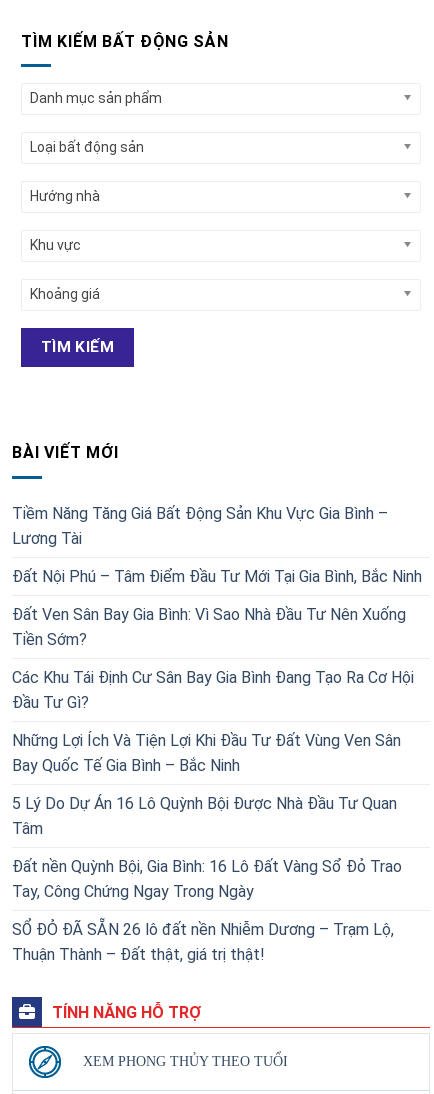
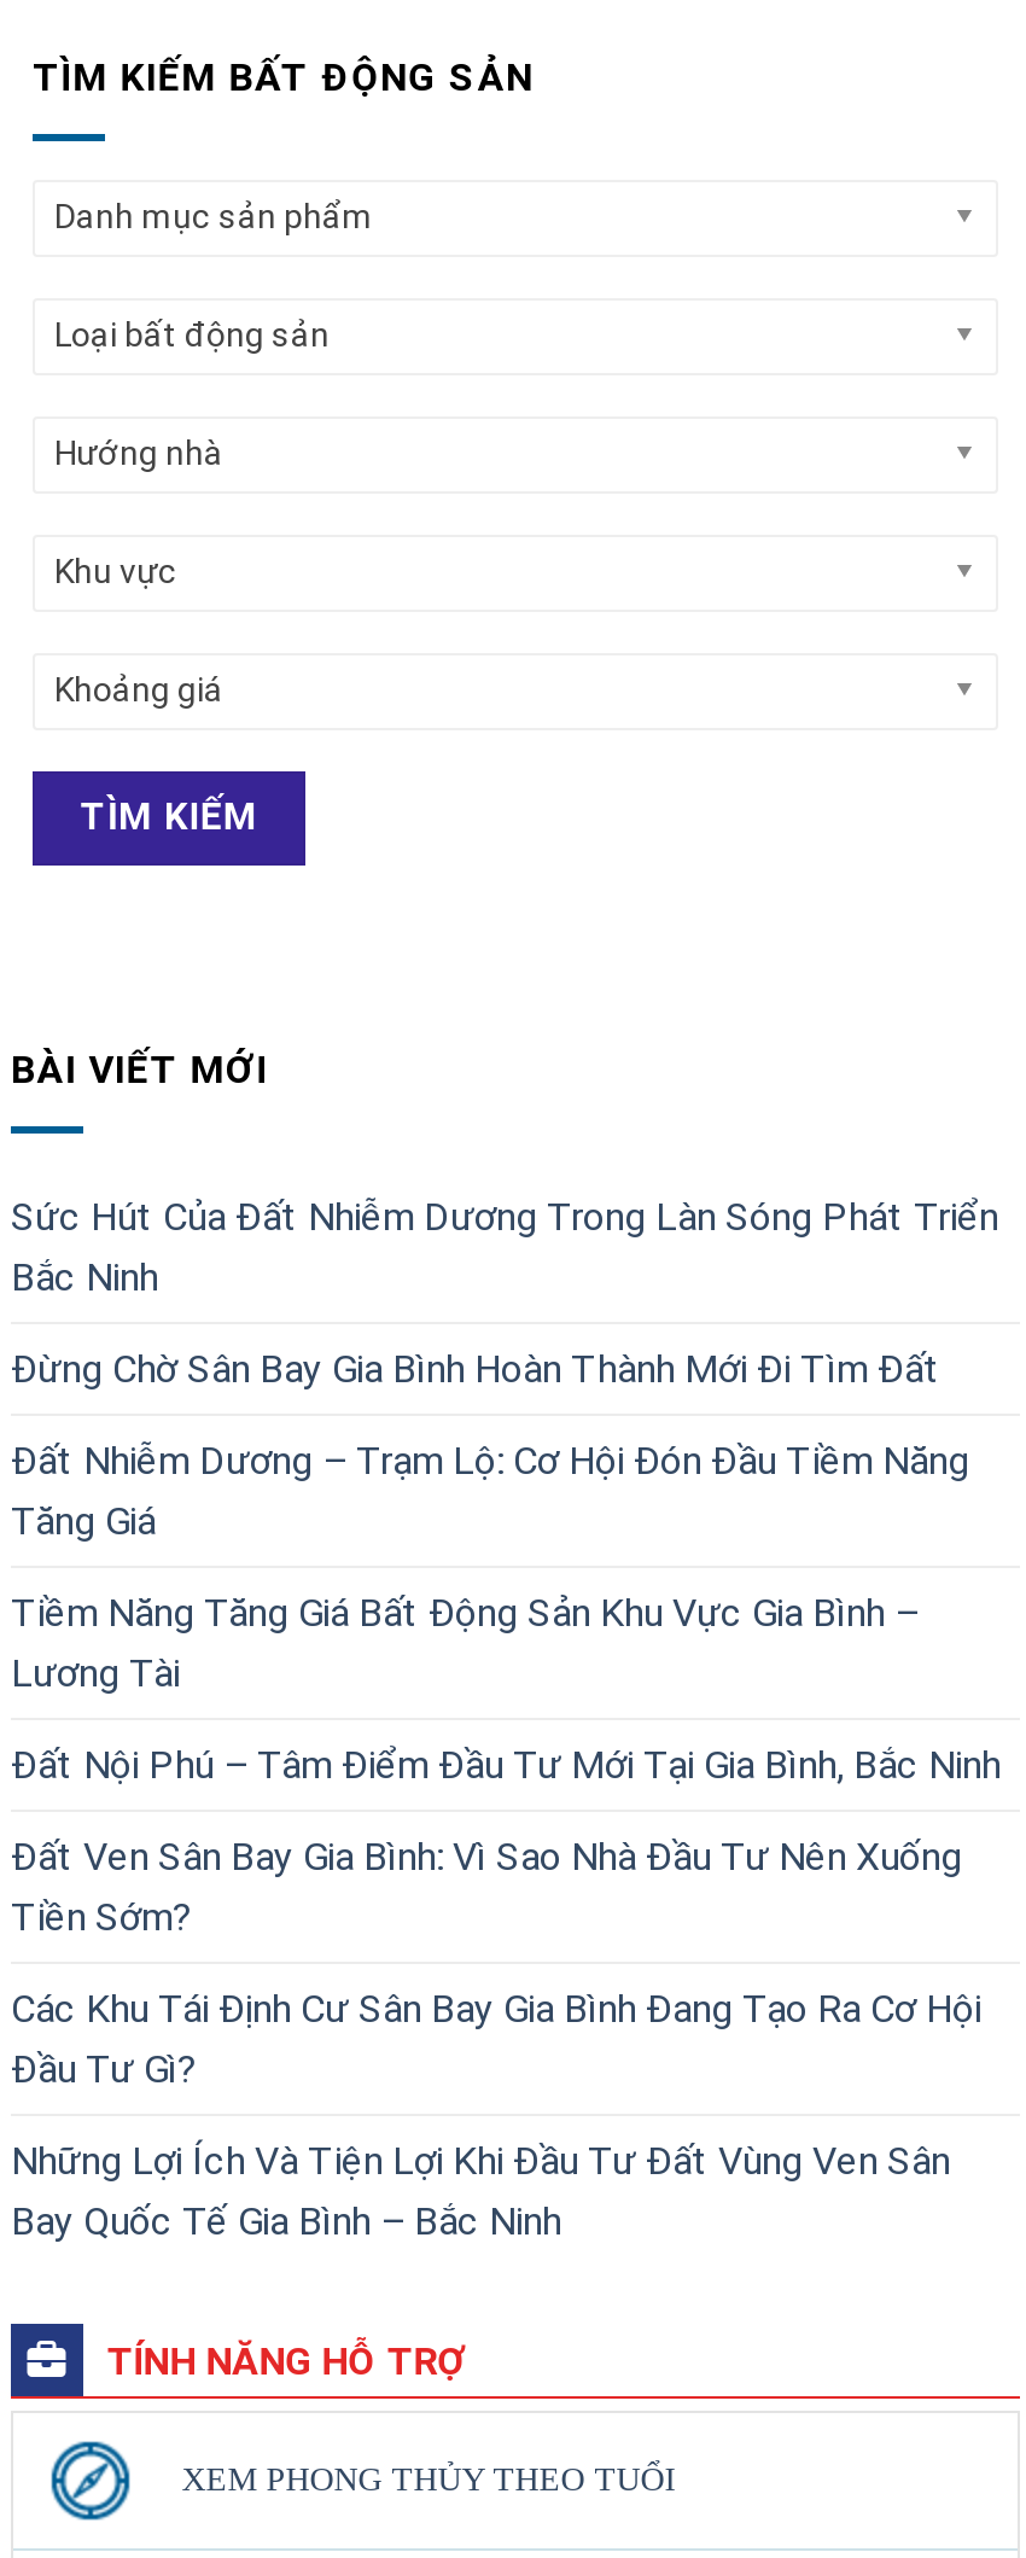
none -> [11,1193,998,1543] Sức Hút Của Đất Nhiễm Dương Trong Làn Sóng Phát Triển | Bắc Ninh | Đừng Chờ Sân Bay Gia Bình Hoàn Thành Mới Đi Tìm Đất | Đất Nhiễm Dương – Trạm Lộ: Cơ Hội Đón Đầu Tiềm Năng | Tăng Giá
moved [12,503,422,774] -> [11,1589,1001,2243]: Tiềm Năng Tăng Giá Bất Động Sản Khu Vực Gia Bình – | Lương Tài | Đất Nội Phú – Tâm Điểm Đầu Tư Mới Tại Gia Bình, Bắc Ninh | ... | Những Lợi Ích Và Tiện Lợi Khi Đầu Tư Đất Vùng Ven Sân | Bay Quốc Tế Gia Bình – Bắc Ninh
[12,793,402,963] 5 Lý Do Dự Án 16 Lô Quỳnh Bội Được Nhà Đầu Tư Quan | Tâm | Đất nền Quỳnh Bội, Gia Bình: 16 Lô Đất Vàng Sổ Đỏ Trao | Tay, Công Chứng Ngay Trong Ngày | SỔ ĐỎ ĐÃ SẴN 26 lô đất nền Nhiễm Dương – Trạm Lộ, | Thuận Thành – Đất thật, giá trị thật! -> none

